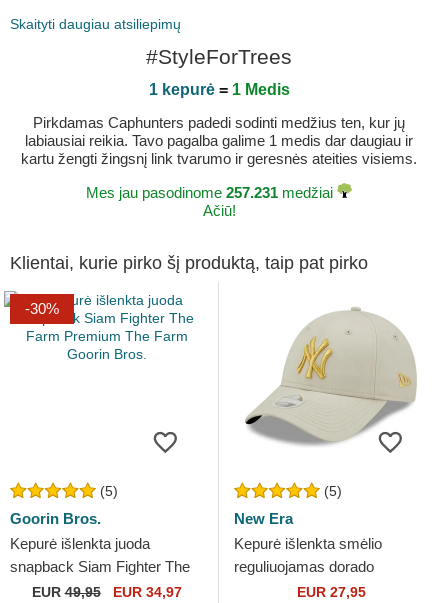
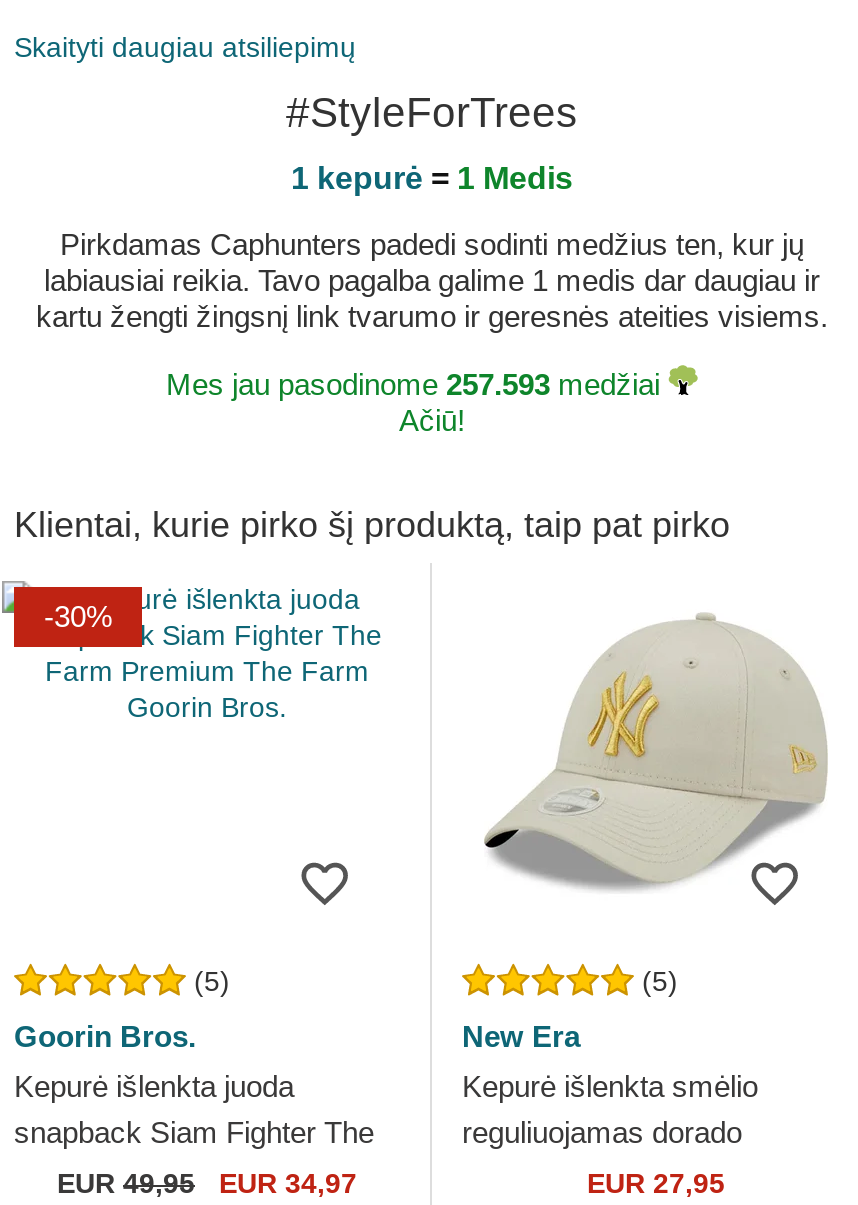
[86,184,337,201] Mes jau pasodinome 257.231 medžiai -> [166,368,668,402] Mes jau pasodinome 257.593 medžiai

